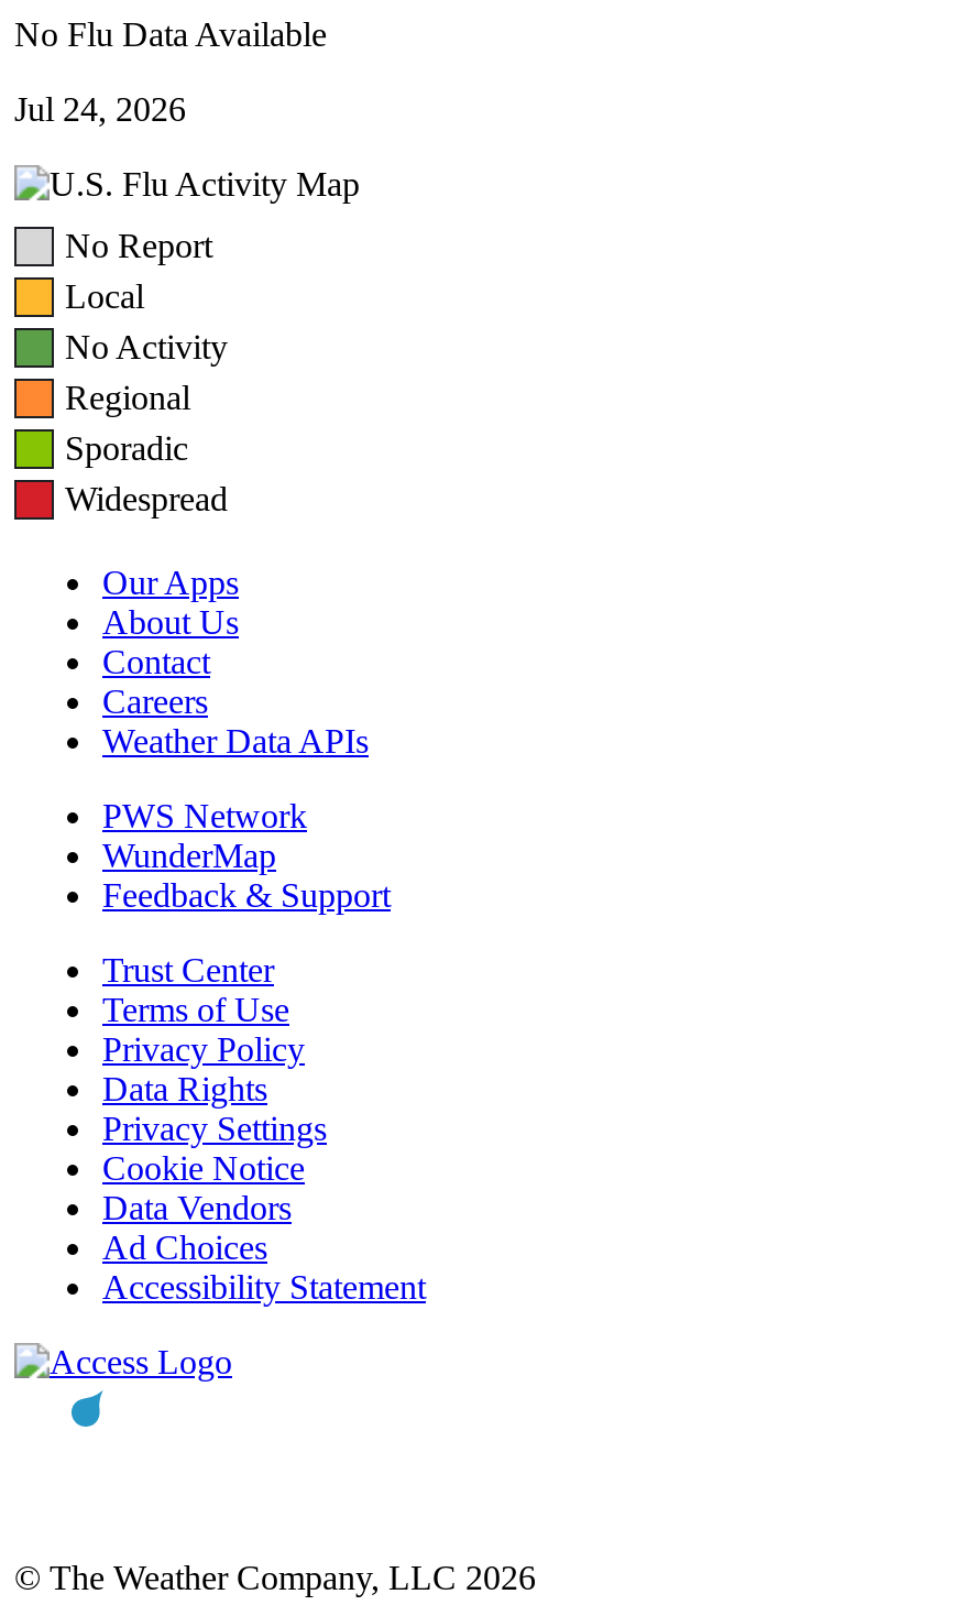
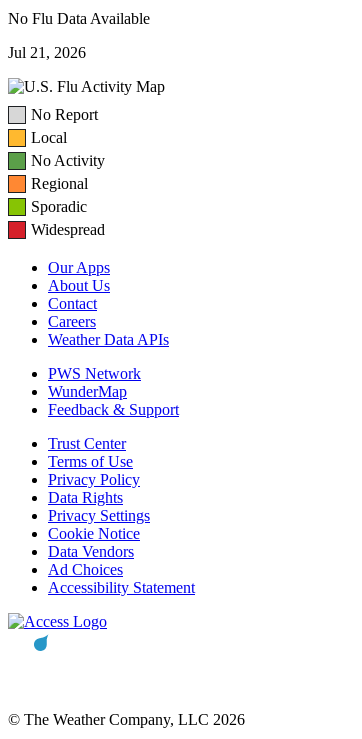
[14,89,186,127] Jul 24, 2026 -> [8,44,86,61] Jul 21, 2026

